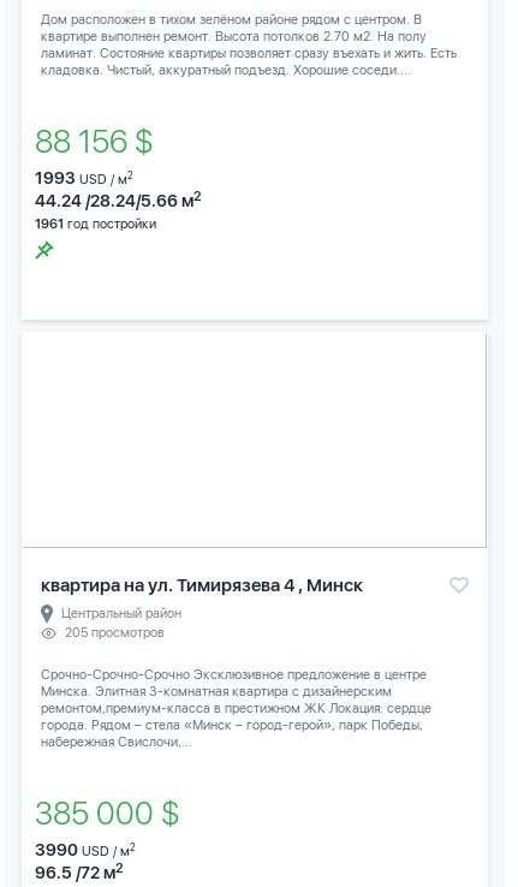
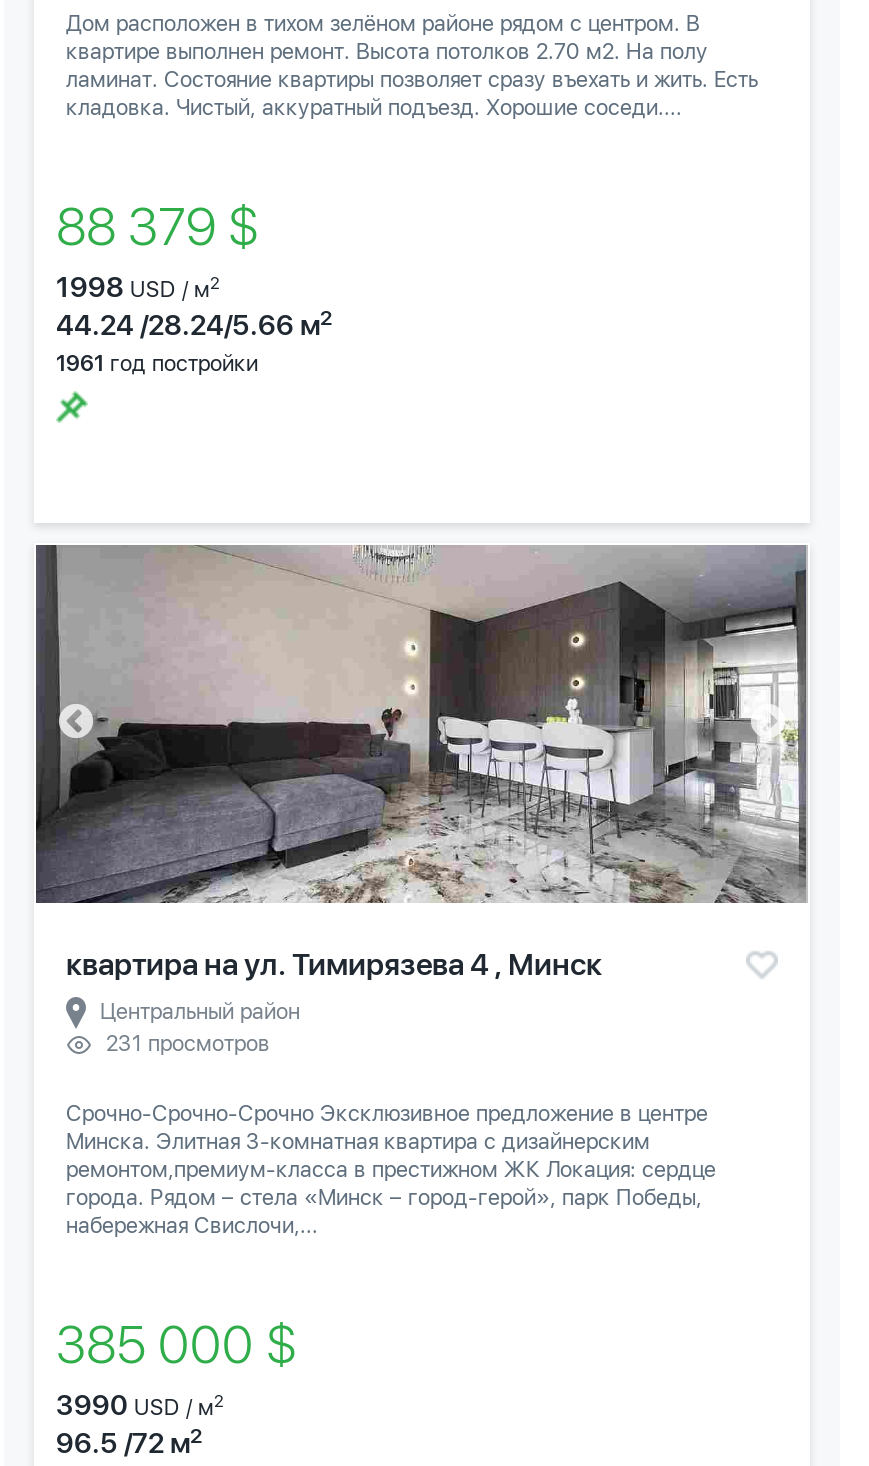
[35,123,167,160] 88 156 $ -> [56,194,282,256] 88 379 $
[35,169,133,188] 1993 USD / м2 -> [56,270,220,302] 1998 USD / м2
none -> [34,542,808,906] [image]
[65,625,165,641] 205 просмотров -> [106,1031,270,1057] 231 просмотров

